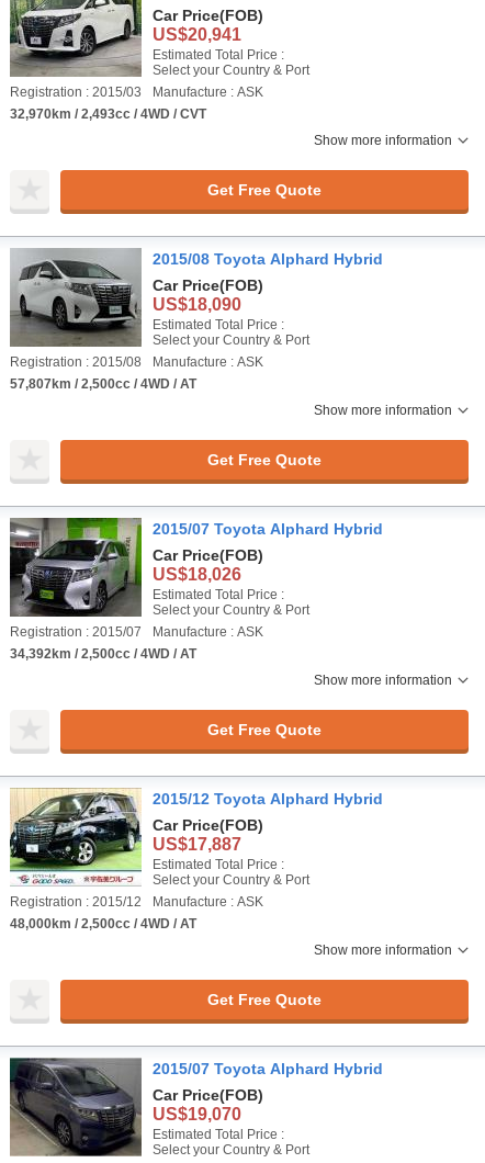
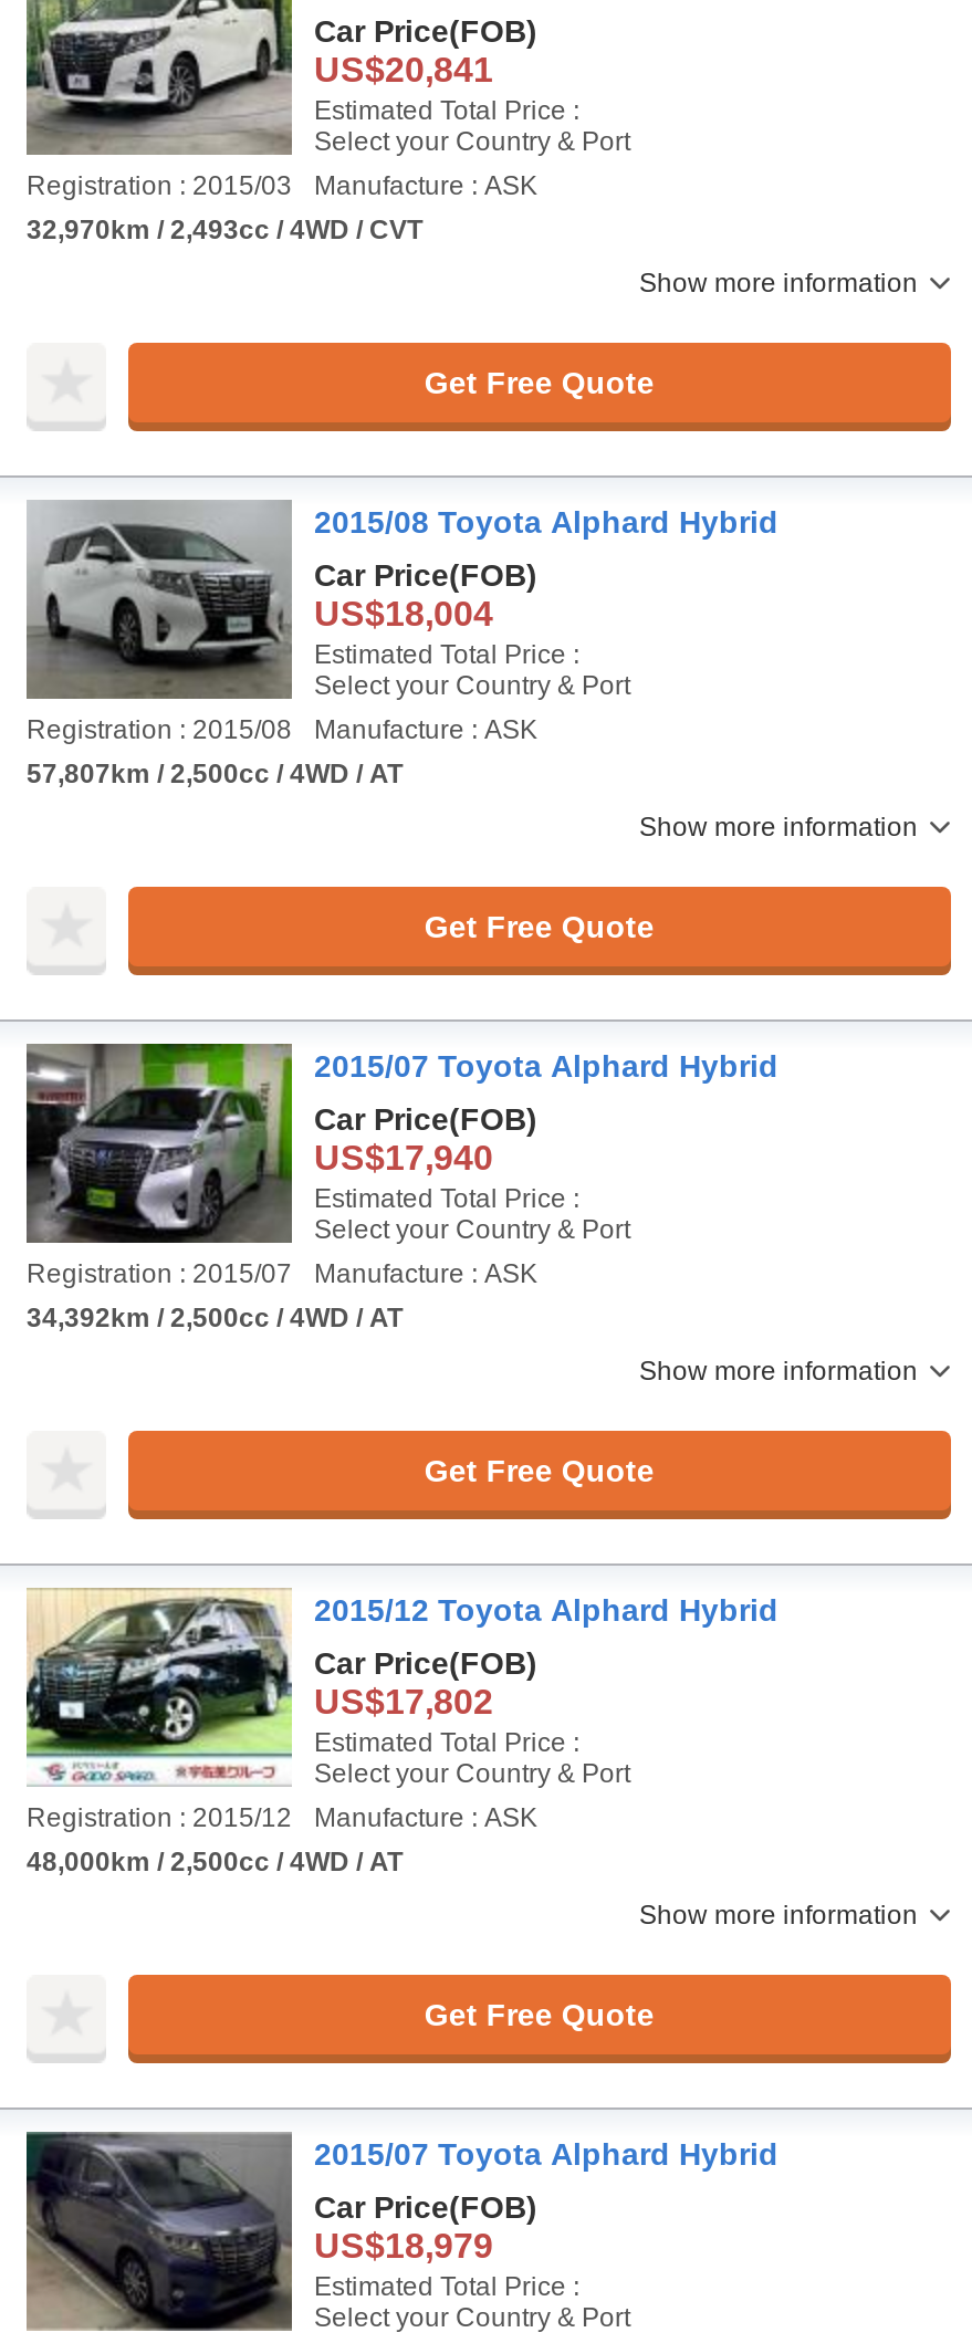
[153,25,241,44] US$20,941 -> [314,51,493,88] US$20,841
[153,295,241,314] US$18,090 -> [314,595,493,632] US$18,004
[153,565,241,584] US$18,026 -> [314,1139,493,1176] US$17,940
[153,835,241,854] US$17,887 -> [314,1683,493,1720] US$17,802
[153,1105,241,1124] US$19,070 -> [314,2227,493,2264] US$18,979

